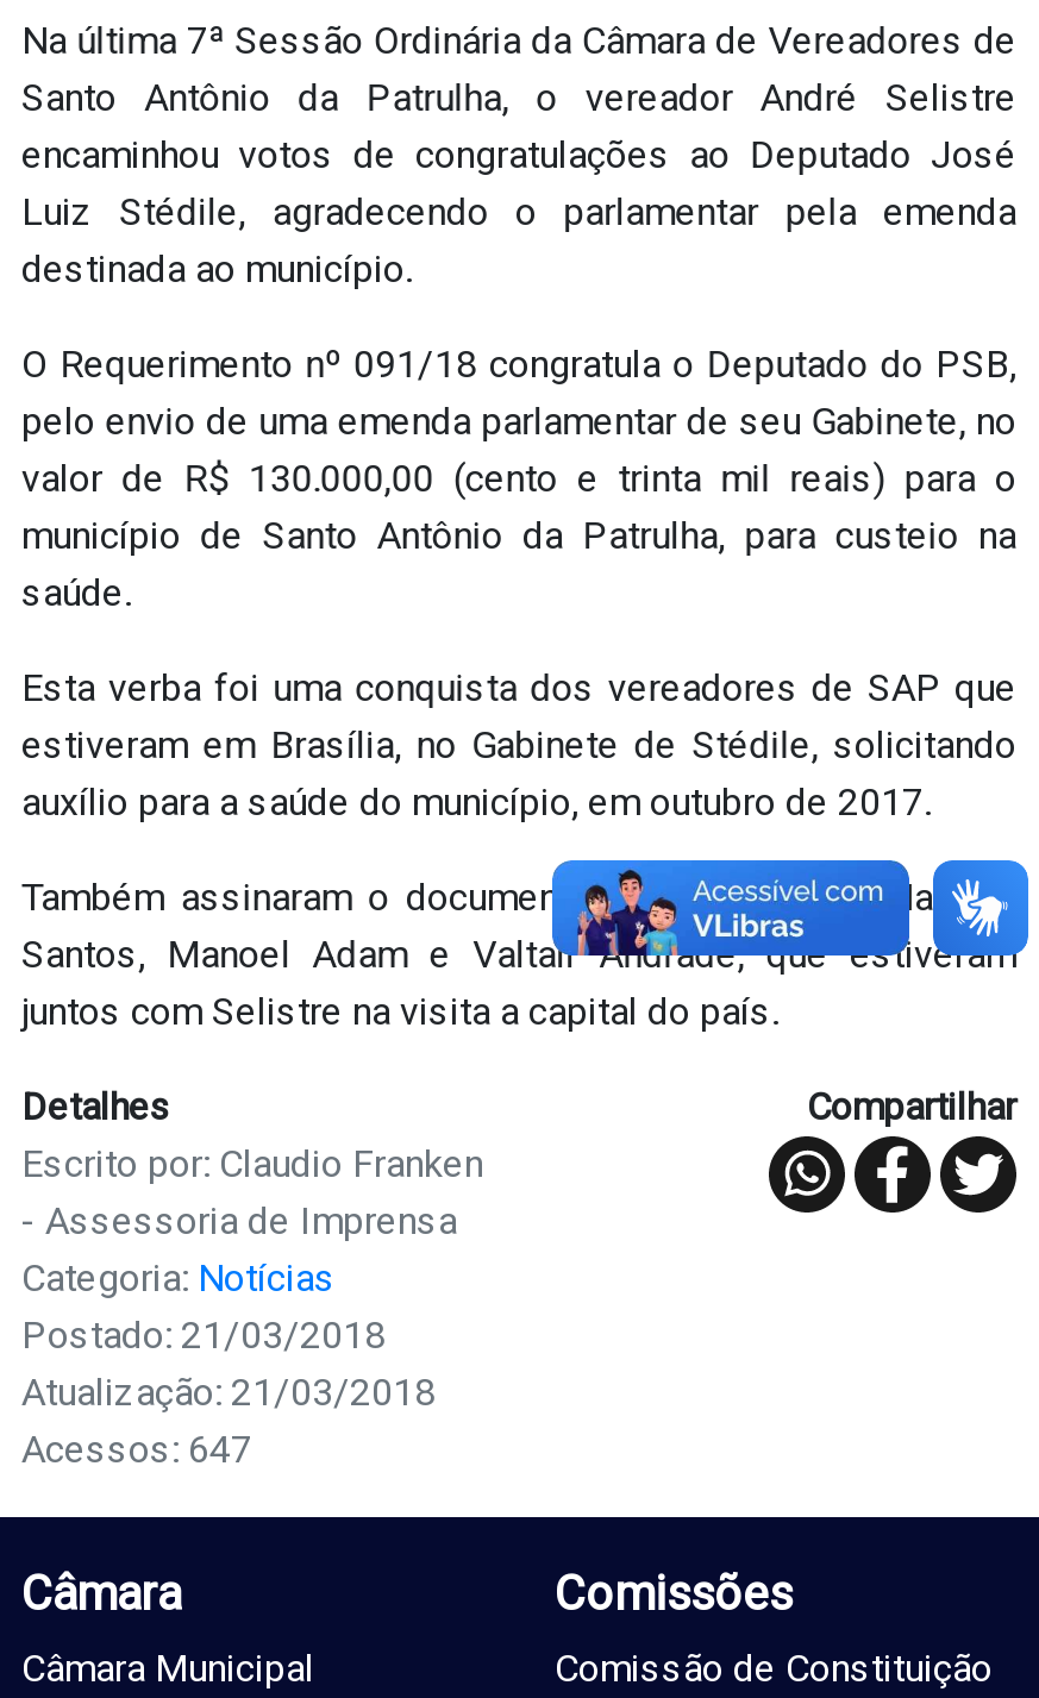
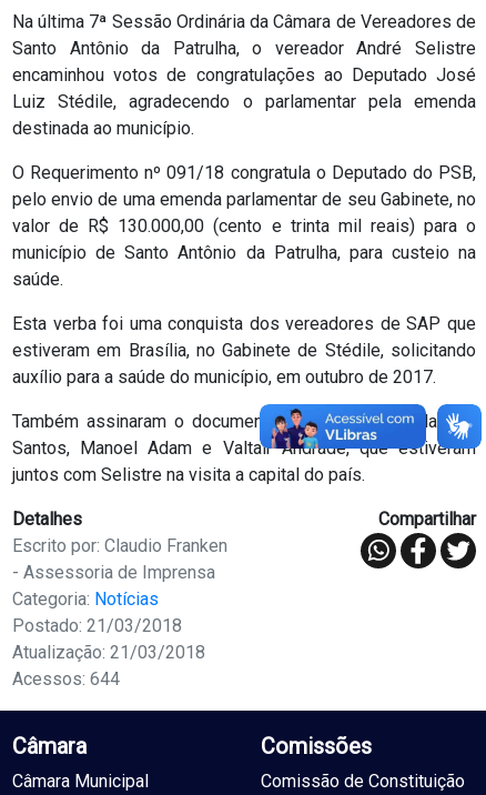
[21,1427,252,1473] Acessos: 647 -> [12,669,120,690] Acessos: 644

